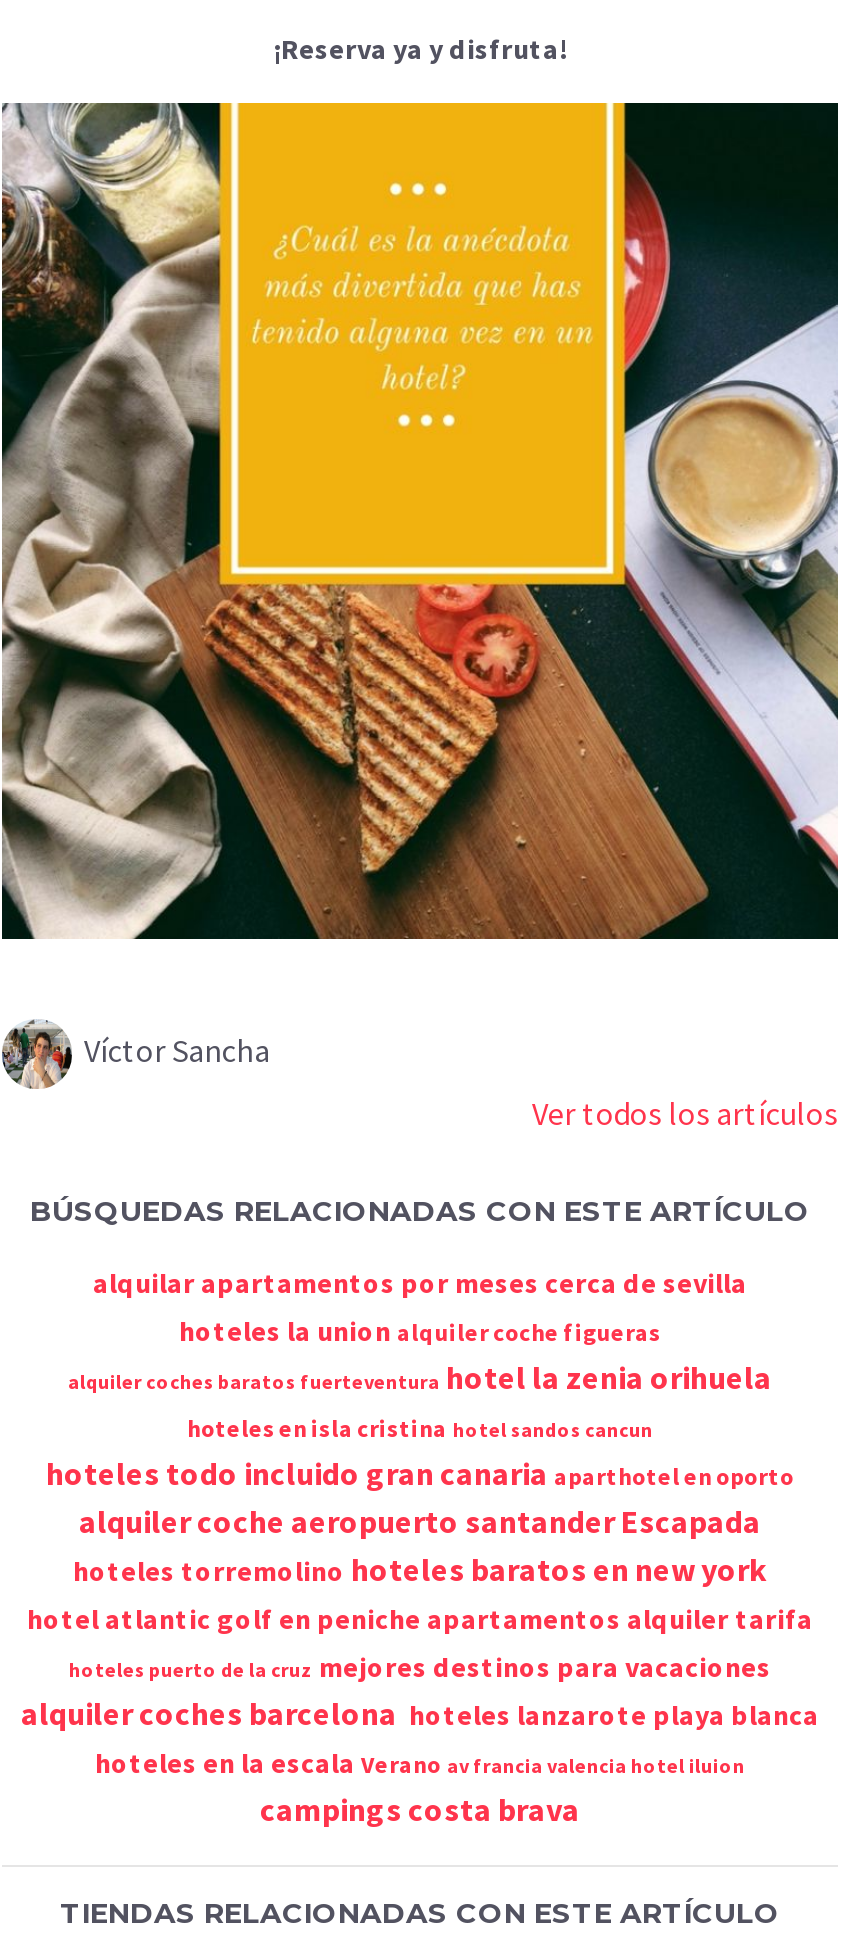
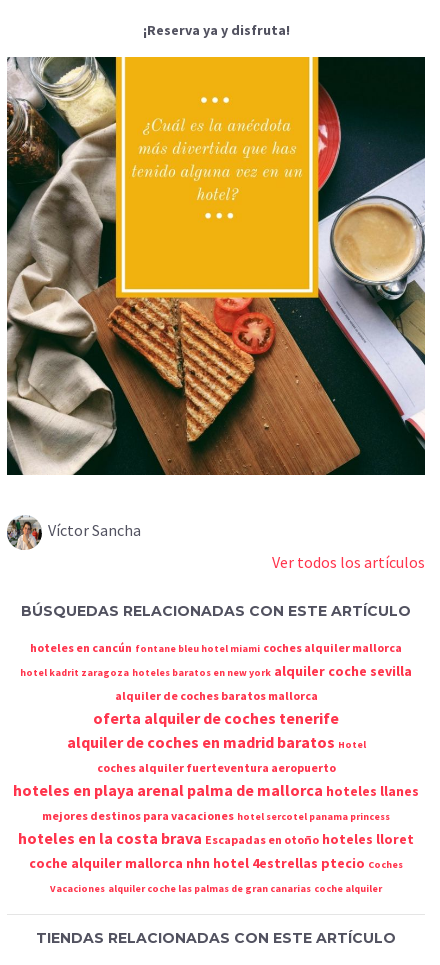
[21,1265,819,1829] alquilar apartamentos por meses cerca de sevilla | hoteles la union alquiler coche figueras | alquiler coches baratos fuerteventura hotel la zenia orihuela | hoteles en isla cristina hotel sandos cancun | hoteles todo incluido gran canaria aparthotel en oporto | alquiler coche aeropuerto santander Escapada | hoteles torremolino hoteles baratos en new york | hotel atlantic golf en peniche apartamentos alquiler tarifa | hoteles puerto de la cruz mejores destinos para vacaciones | alquiler coches barcelona hoteles lanzarote playa blanca | hoteles en la escala Verano av francia valencia hotel iluion | campings costa brava -> [13,640,419,895] hoteles en cancún fontane bleu hotel miami coches alquiler mallorca | hotel kadrit zaragoza hoteles baratos en new york alquiler coche sevilla | alquiler de coches baratos mallorca | oferta alquiler de coches tenerife | alquiler de coches en madrid baratos Hotel | coches alquiler fuerteventura aeropuerto | hoteles en playa arenal palma de mallorca hoteles llanes | mejores destinos para vacaciones hotel sercotel panama princess | hoteles en la costa brava Escapadas en otoño hoteles lloret | coche alquiler mallorca nhn hotel 4estrellas ptecio Coches | Vacaciones alquiler coche las palmas de gran canarias coche alquiler

